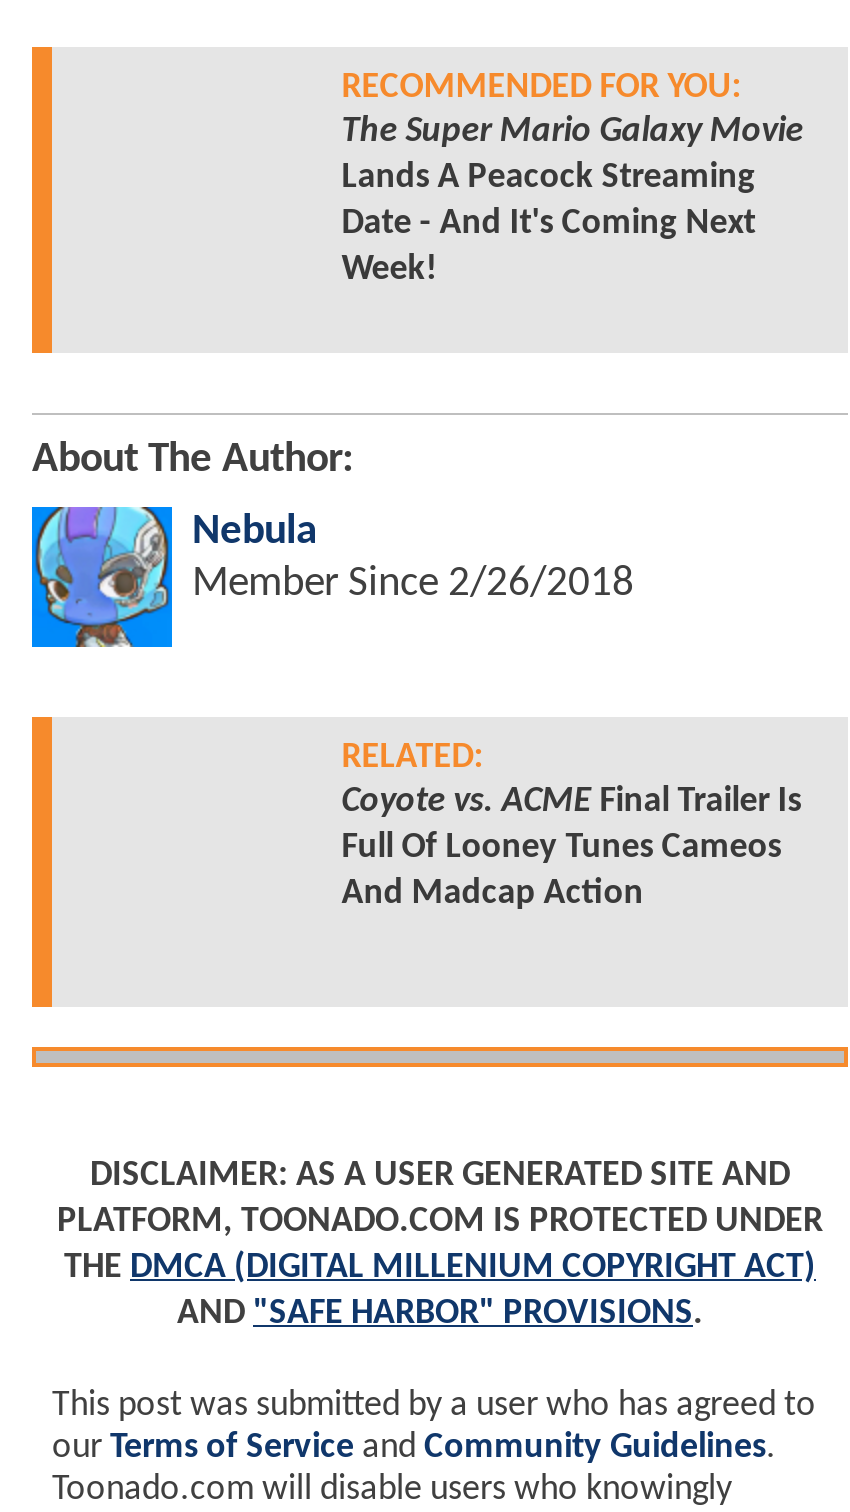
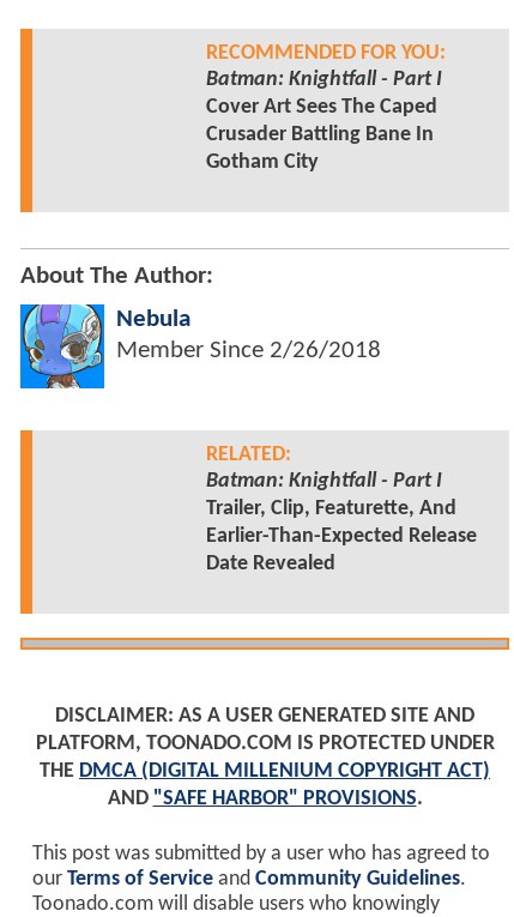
[341,113,803,289] The Super Mario Galaxy Movie | Lands A Peacock Streaming | Date - And It's Coming Next | Week! -> [206,68,442,174] Batman: Knightfall - Part I | Cover Art Sees The Caped | Crusader Battling Bane In | Gotham City
[341,783,801,913] Coyote vs. ACME Final Trailer Is | Full Of Looney Tunes Cameos | And Madcap Action -> [206,470,476,575] Batman: Knightfall - Part I | Trailer, Clip, Featurette, And | Earlier-Than-Expected Release | Date Revealed

